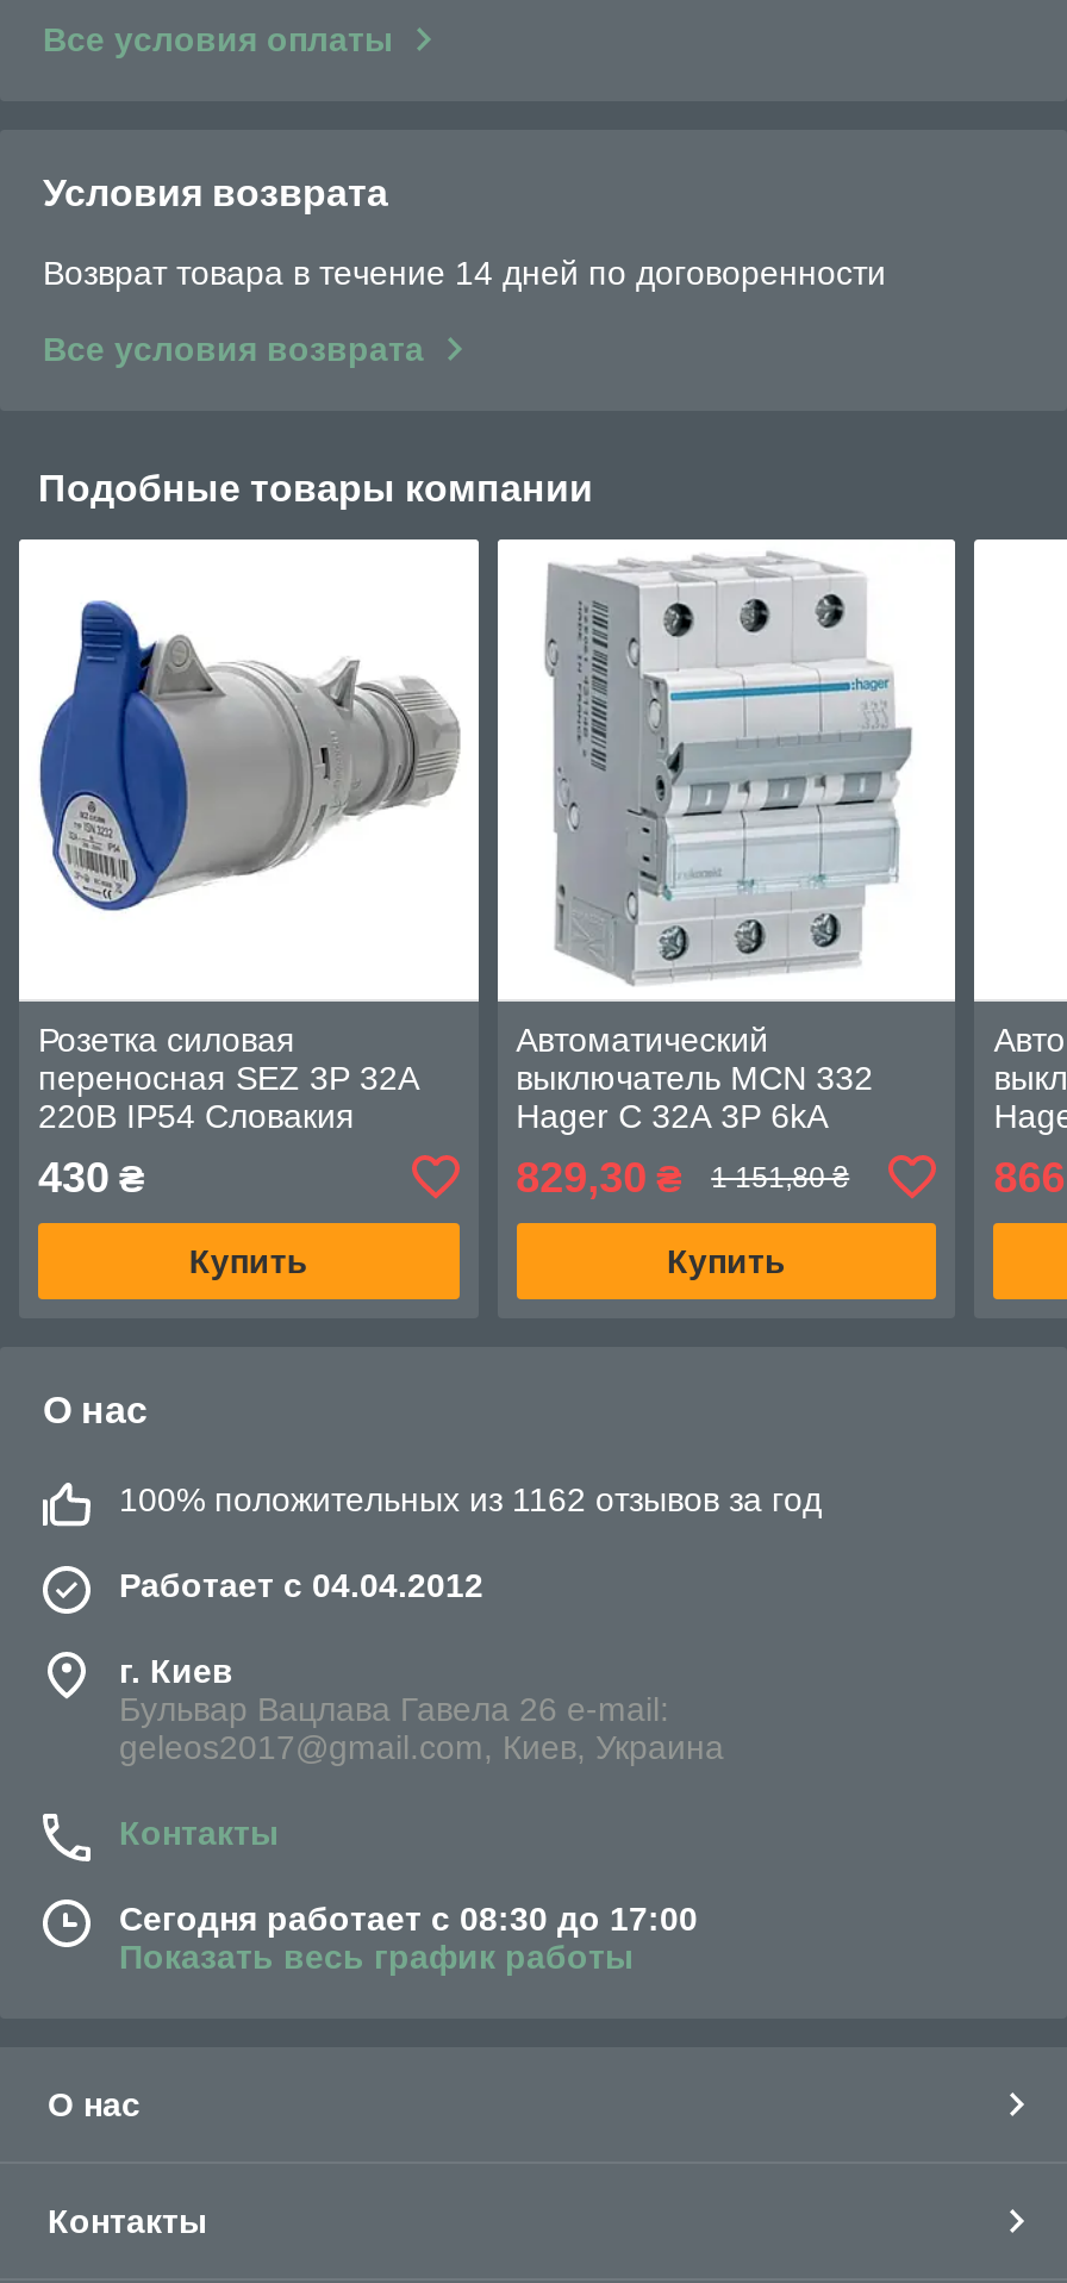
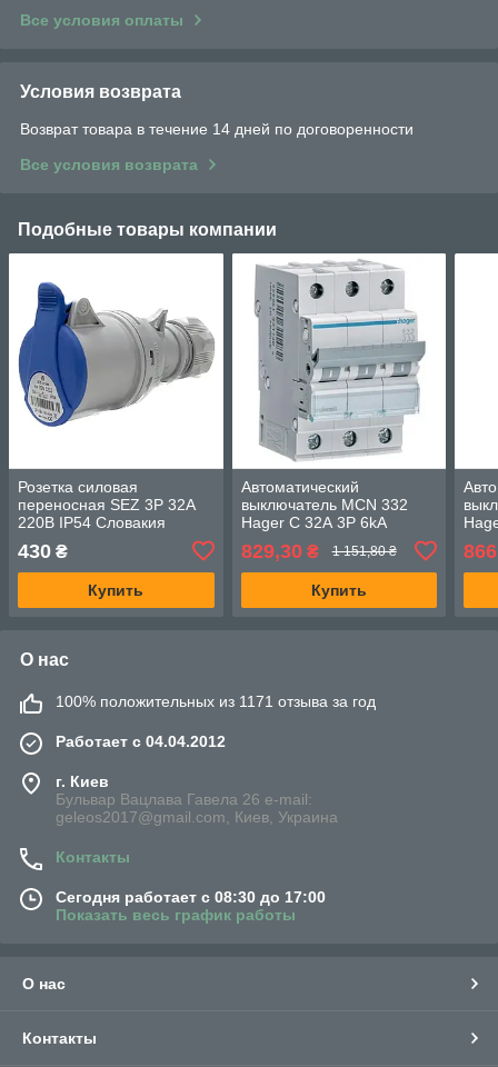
[119,1480,822,1518] 100% положительных из 1162 отзывов за год -> [56,692,376,710] 100% положительных из 1171 отзыва за год

